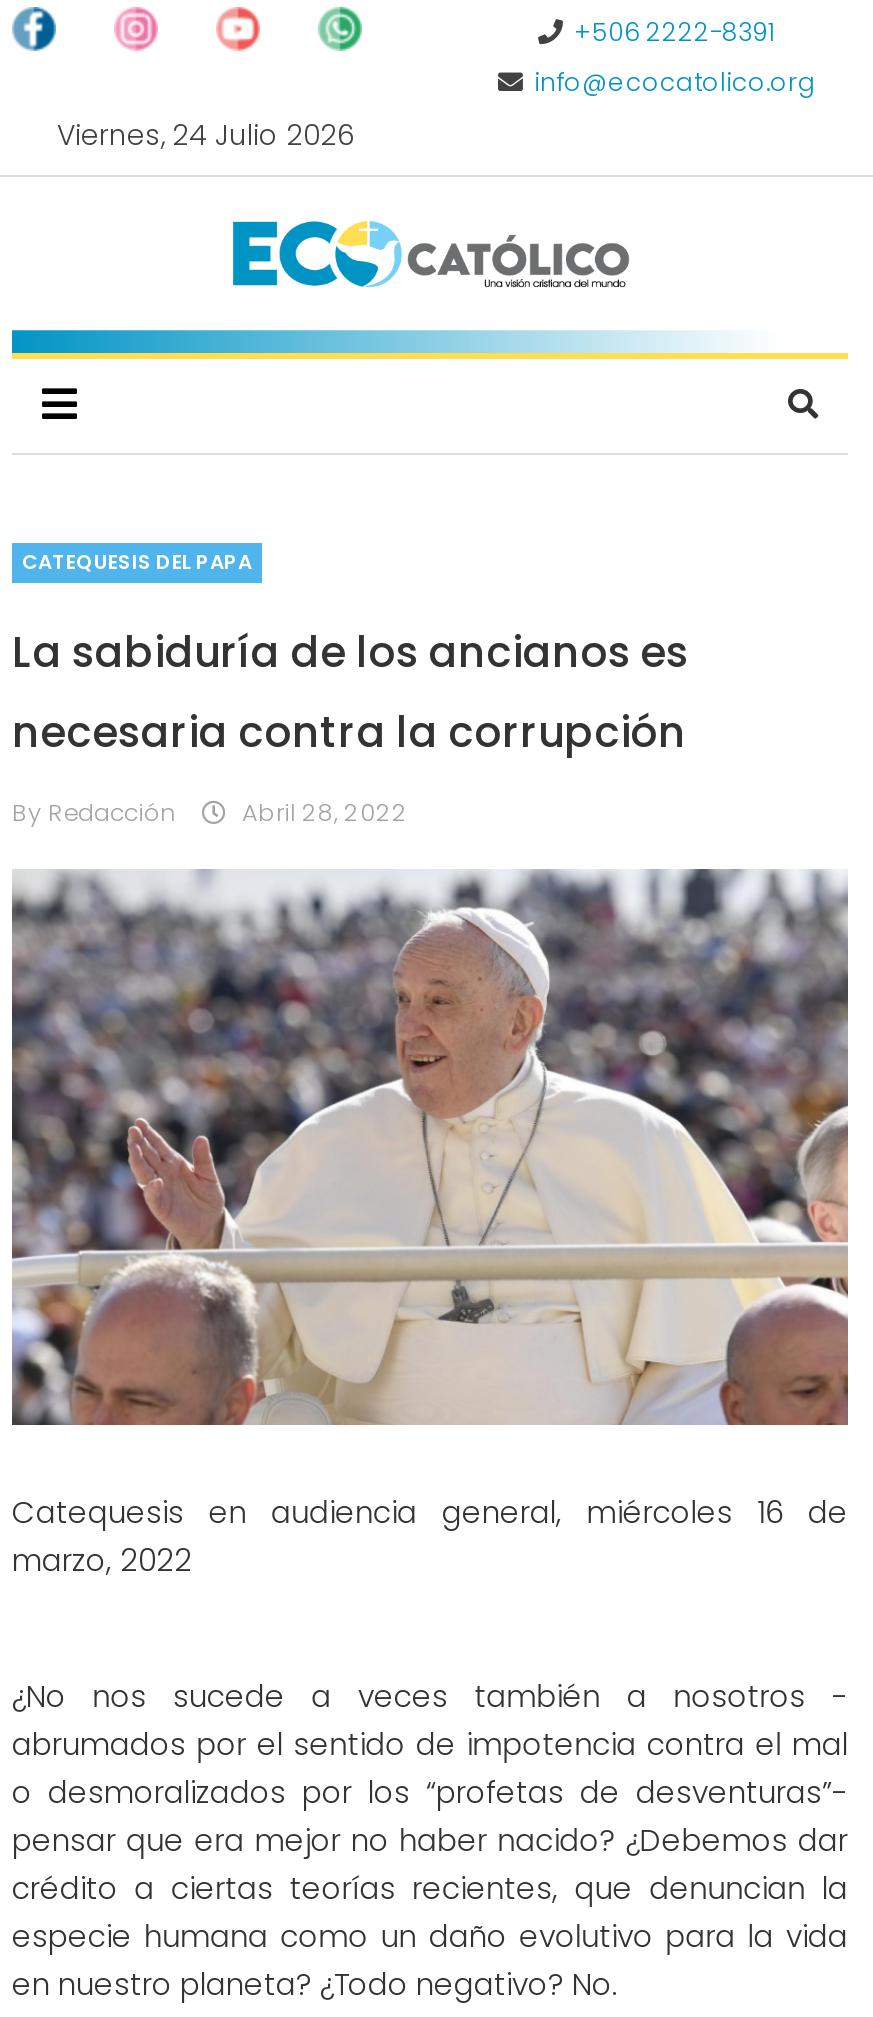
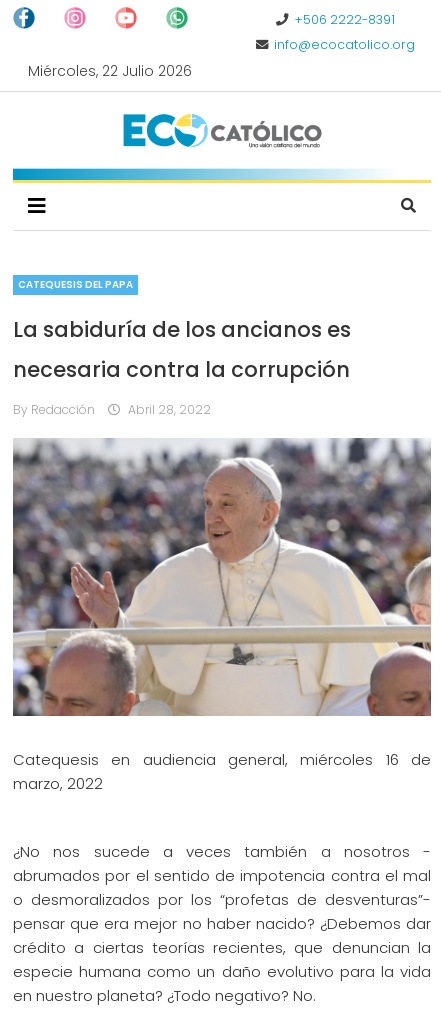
[57,115,355,155] Viernes, 24 Julio 2026 -> [28,61,192,81] Miércoles, 22 Julio 2026

